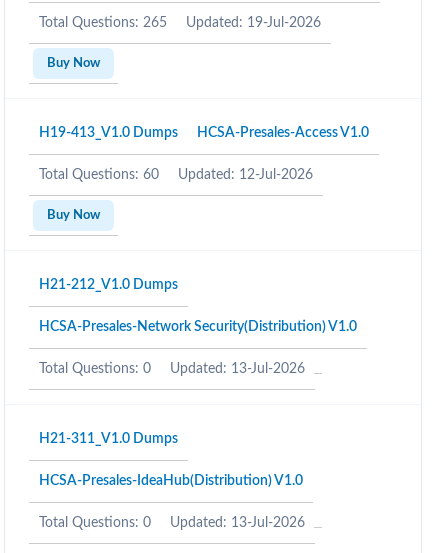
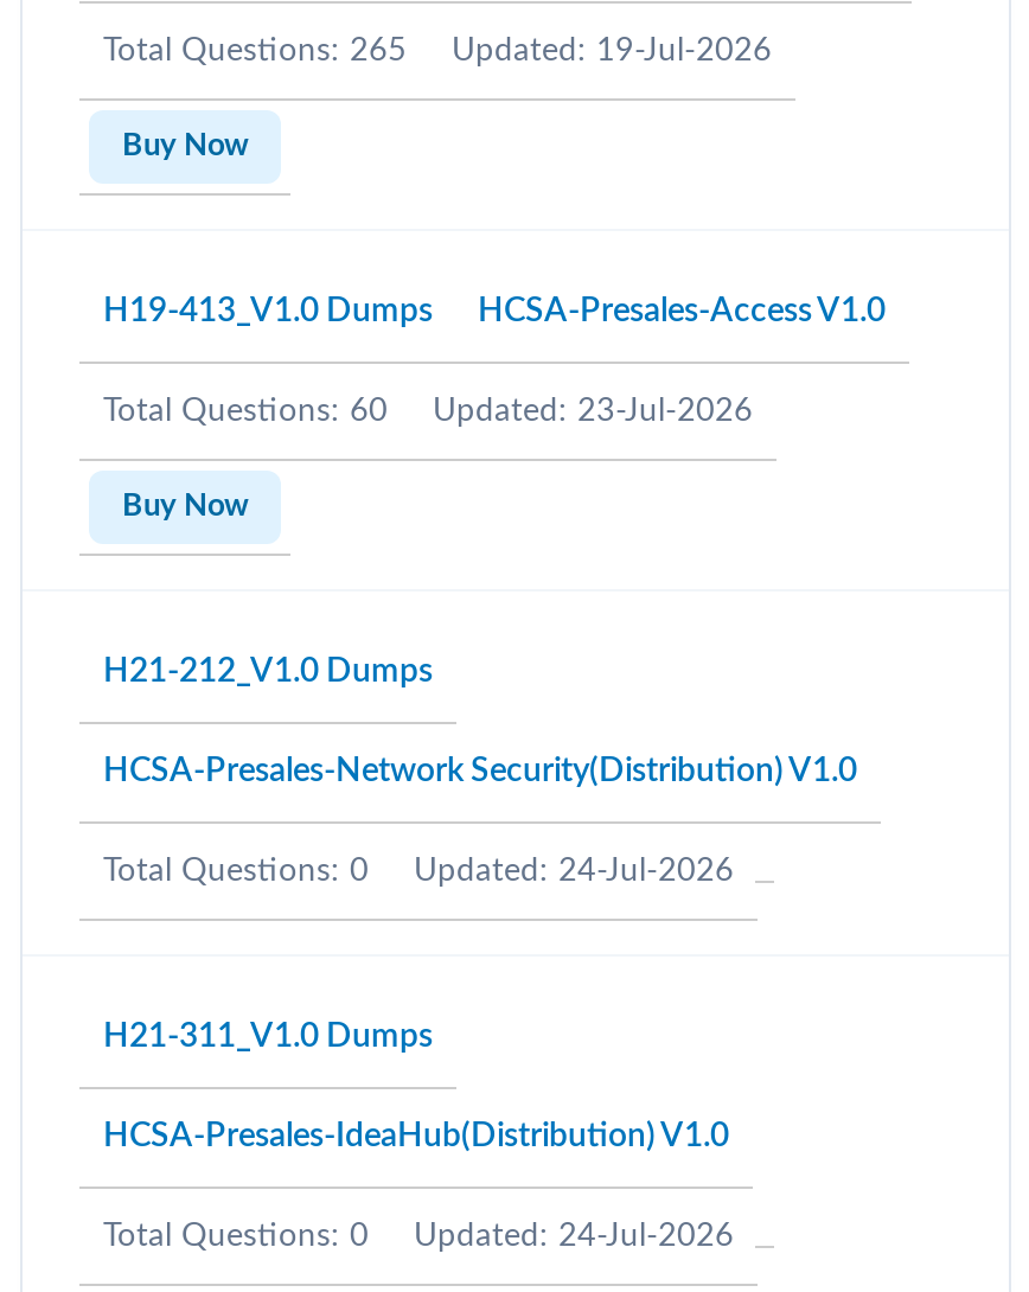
[39,168,313,182] Total Questions: 60 Updated: 12-Jul-2026 -> [103,395,753,428] Total Questions: 60 Updated: 23-Jul-2026
[39,362,305,376] Total Questions: 0 Updated: 13-Jul-2026 -> [103,855,734,888] Total Questions: 0 Updated: 24-Jul-2026
[39,516,305,530] Total Questions: 0 Updated: 13-Jul-2026 -> [103,1220,734,1253] Total Questions: 0 Updated: 24-Jul-2026

